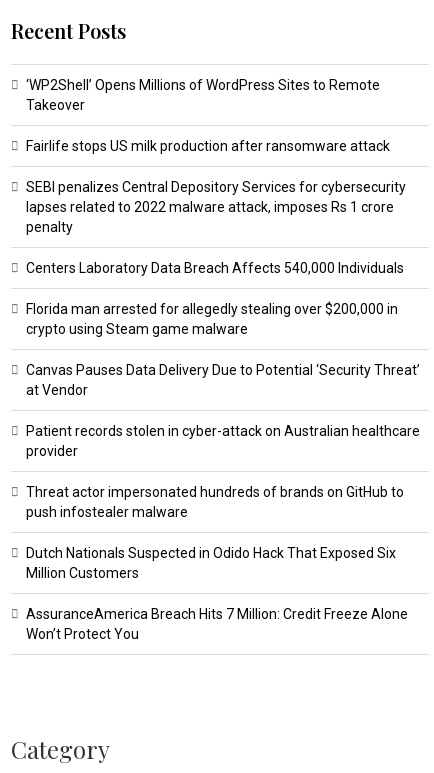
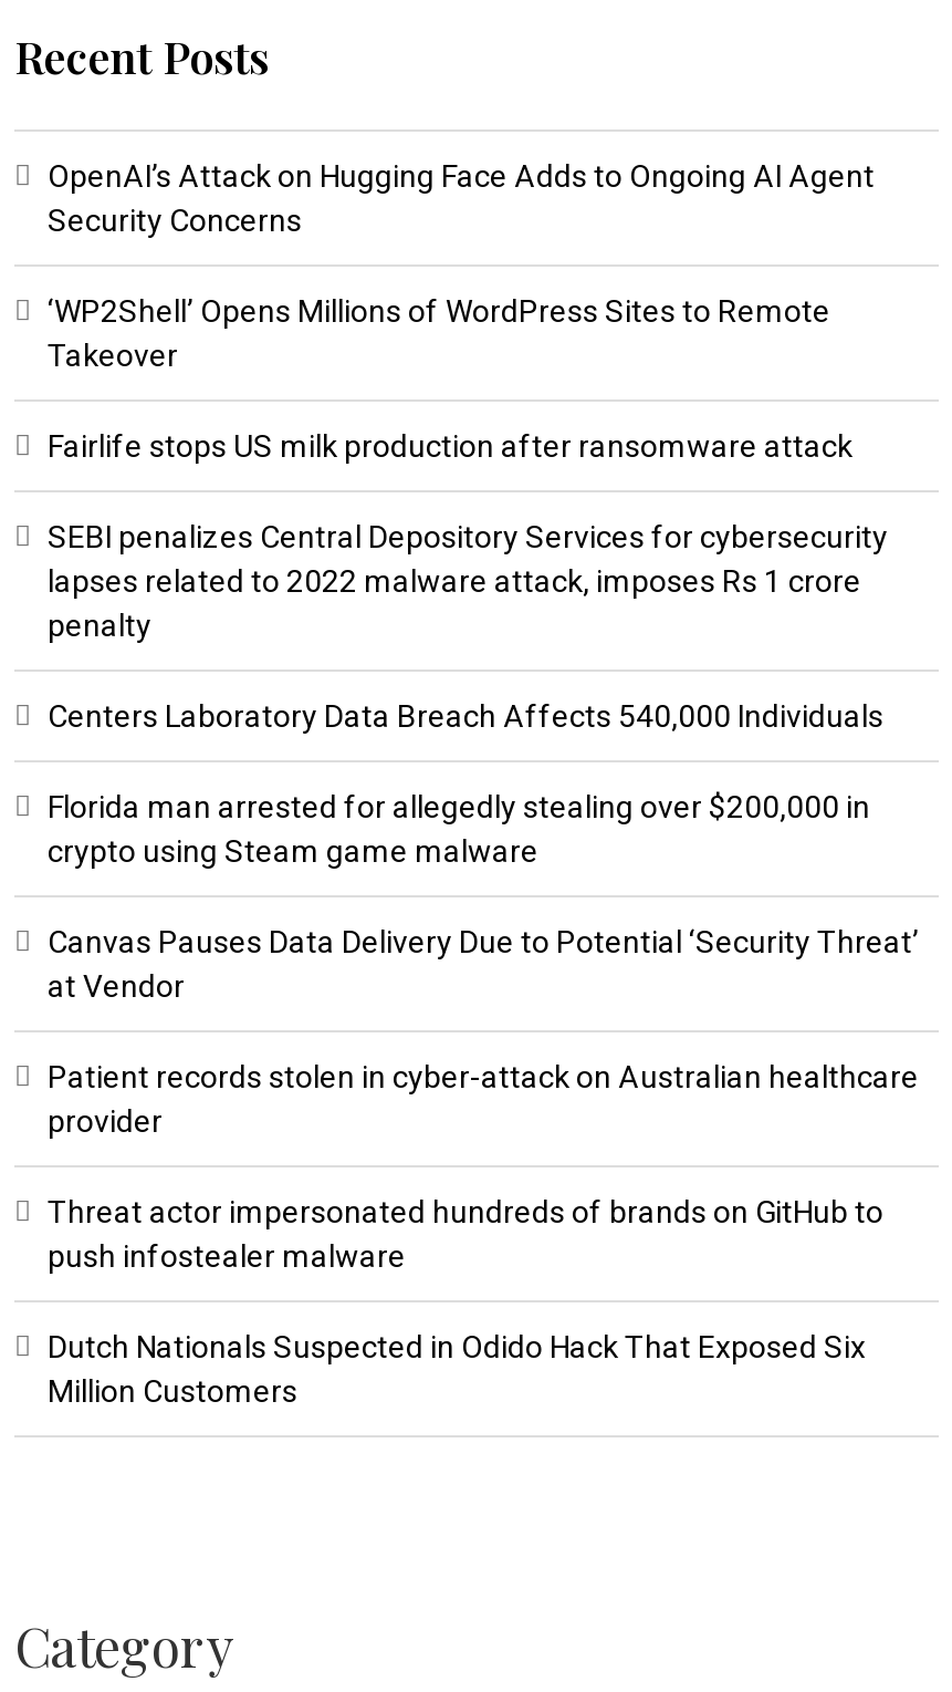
none -> [48,157,875,237] OpenAI’s Attack on Hugging Face Adds to Ongoing AI Agent | Security Concerns
moved [26,76,420,580] -> [48,292,919,1408]: ‘WP2Shell’ Opens Millions of WordPress Sites to Remote | Takeover | Fairlife stops US milk production after ransomware attack | ... | Dutch Nationals Suspected in Odido Hack That Exposed Six | Million Customers
[26,605,408,641] AssuranceAmerica Breach Hits 7 Million: Credit Freeze Alone | Won’t Protect You -> none

